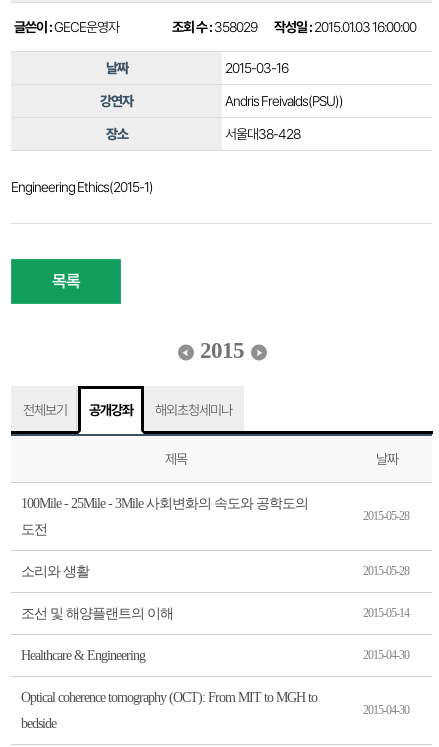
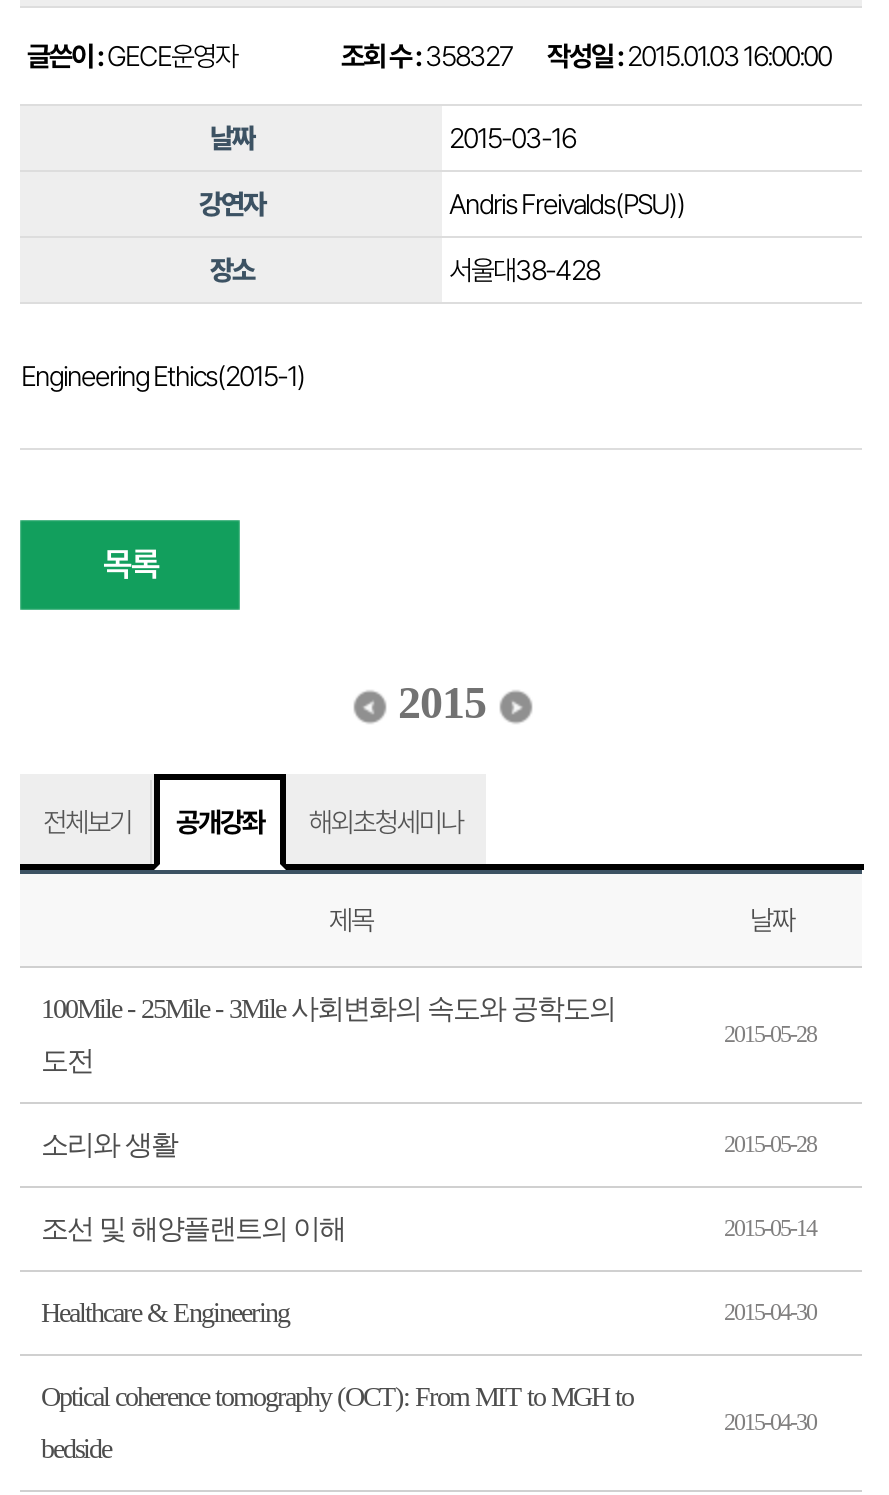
[172,19,416,35] 조회 수 : 358029 작성일 : 2015.01.03 16:00:00 -> [341,40,831,72] 조회 수 : 358327 작성일 : 2015.01.03 16:00:00

